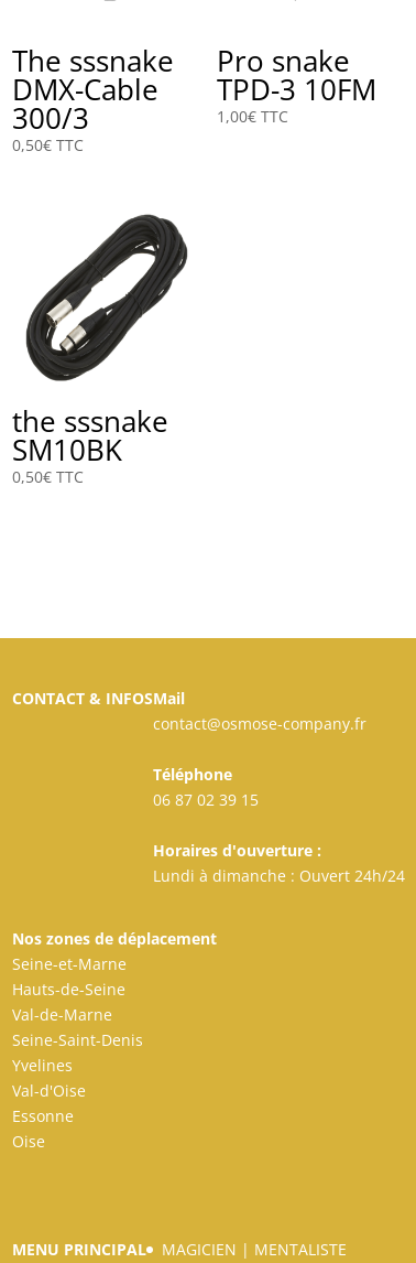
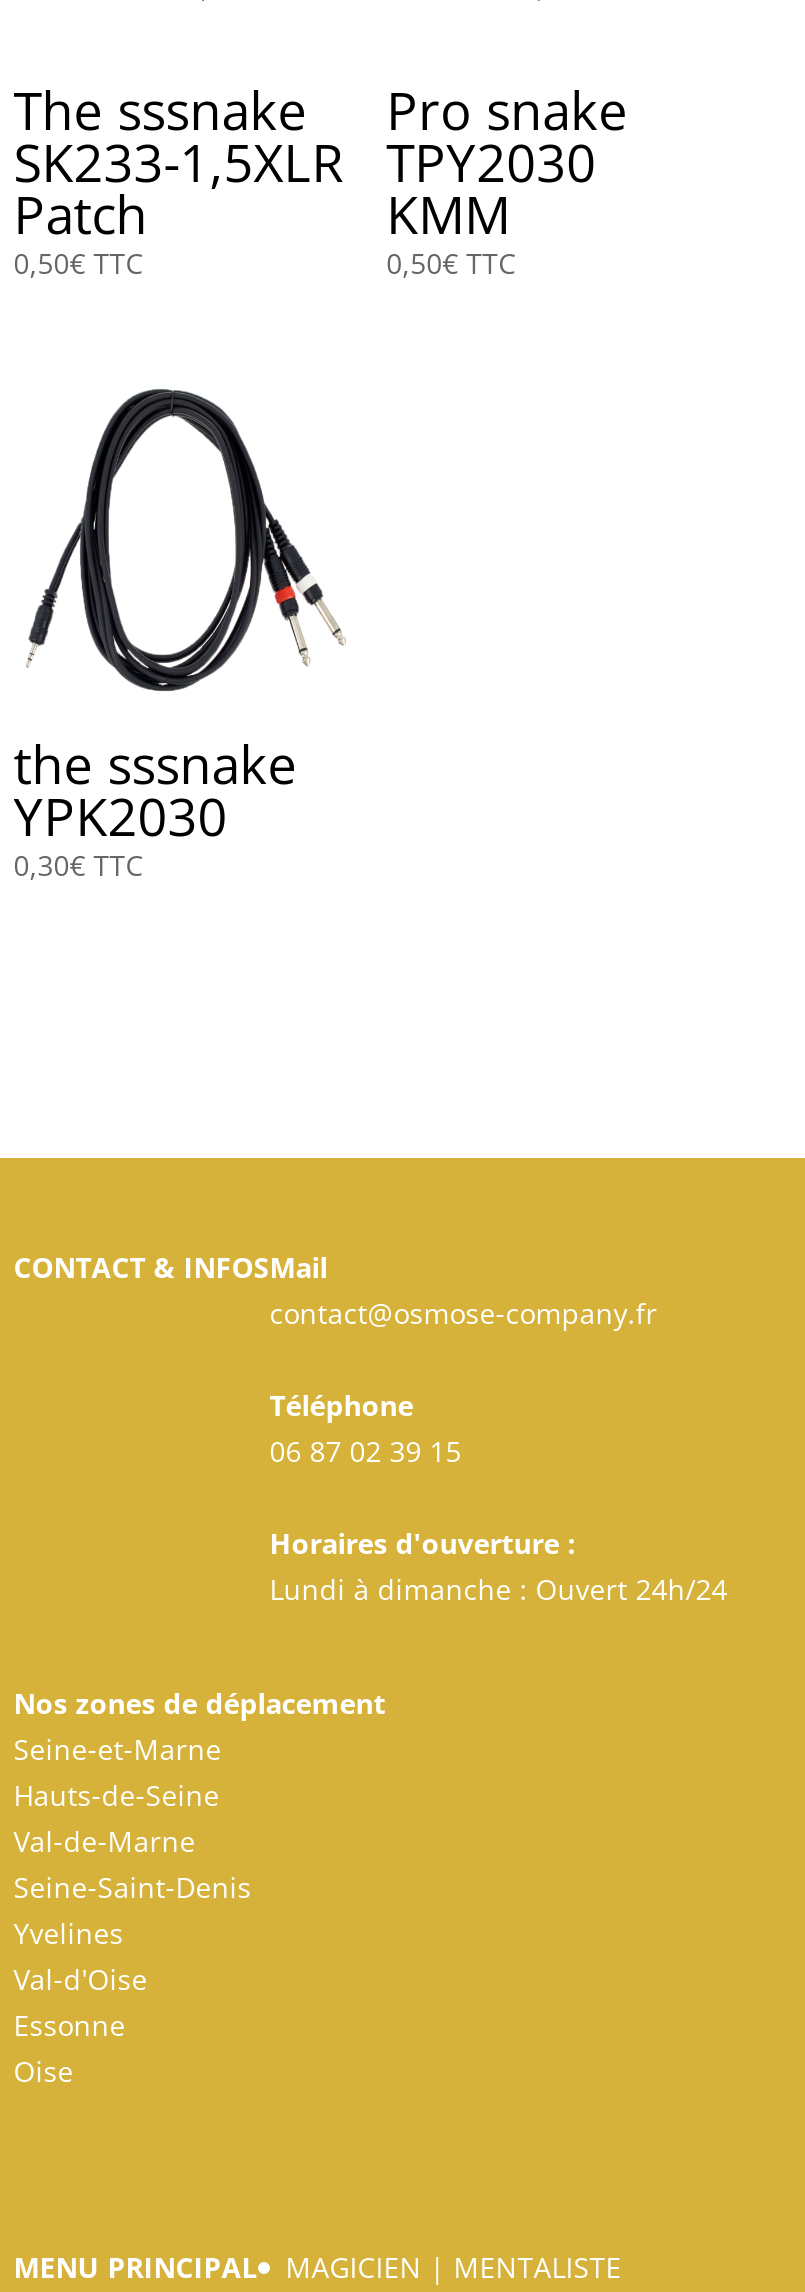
[12,69,158,137] DMX-Cable | 300/3 -> [14,125,344,249] SK233-1,5XLR | Patch
[217,69,377,126] TPD-3 10FM | 1,00€ TTC -> [386,125,596,281] TPY2030 | KMM | 0,50€ TTC
[20,214,194,382] [image] -> [26,386,346,694] [image]
[12,430,122,487] SM10BK | 0,50€ TTC -> [14,780,228,884] YPK2030 | 0,30€ TTC

